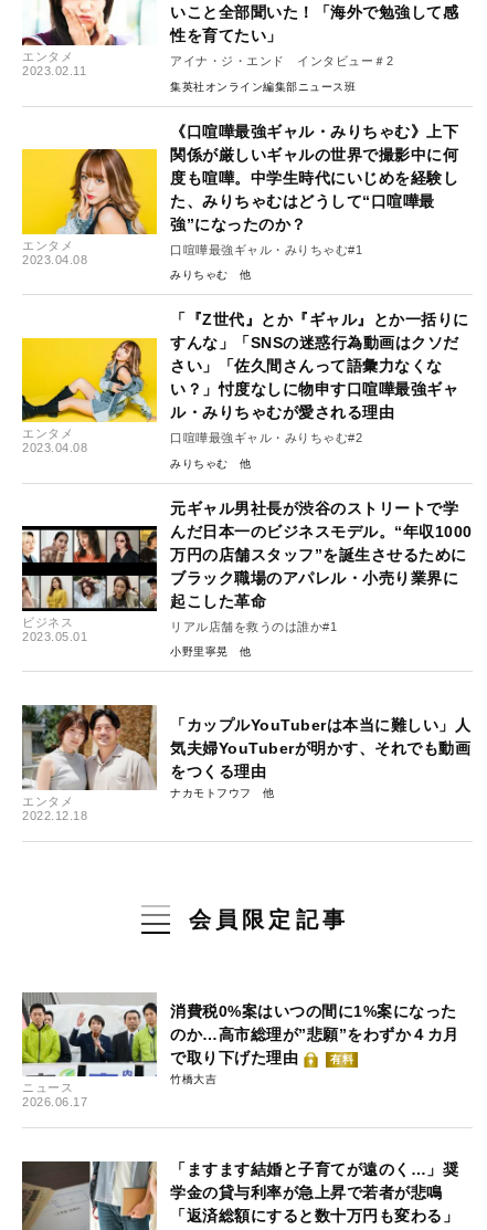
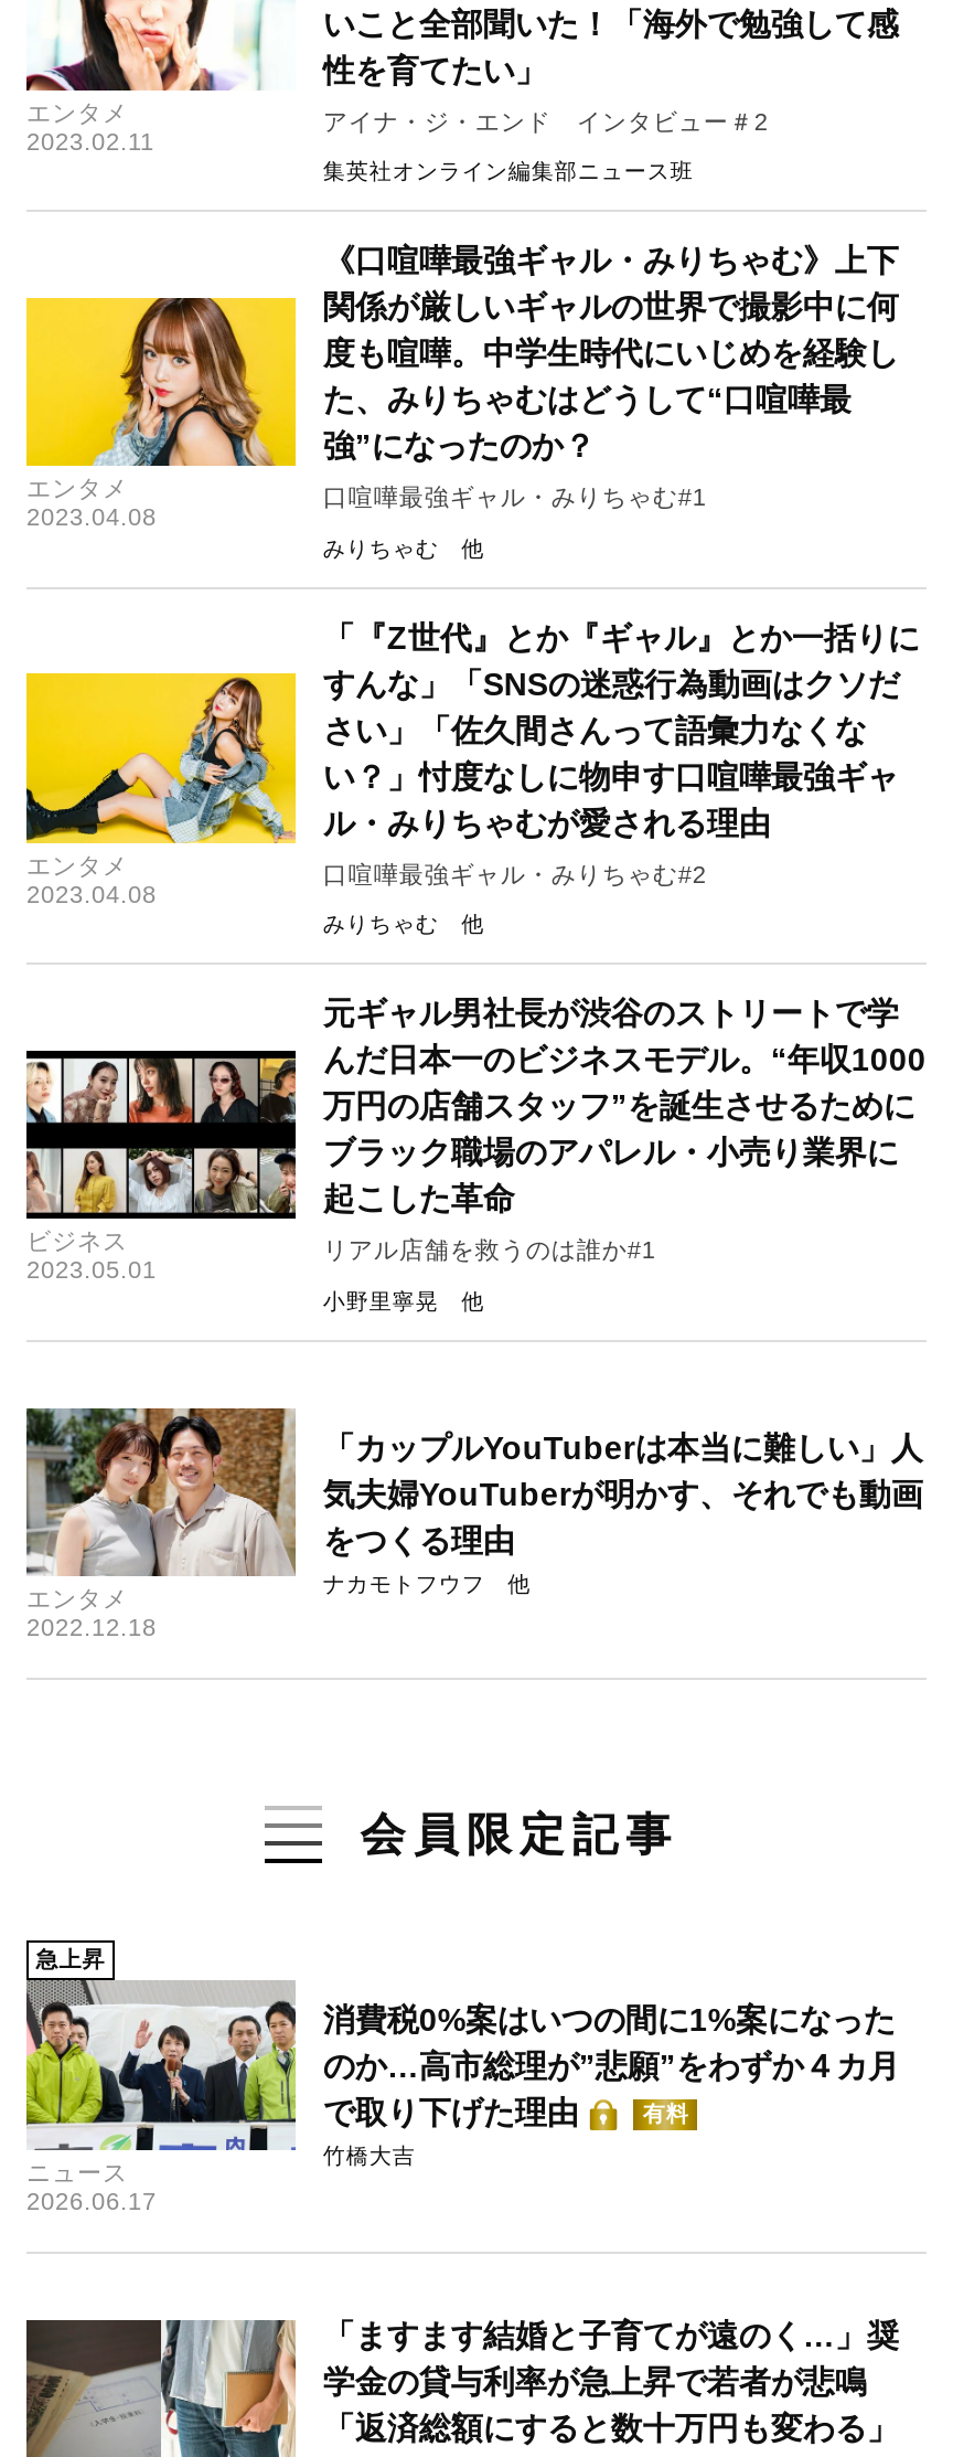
none -> [36,1949,105,1973] 急上昇

